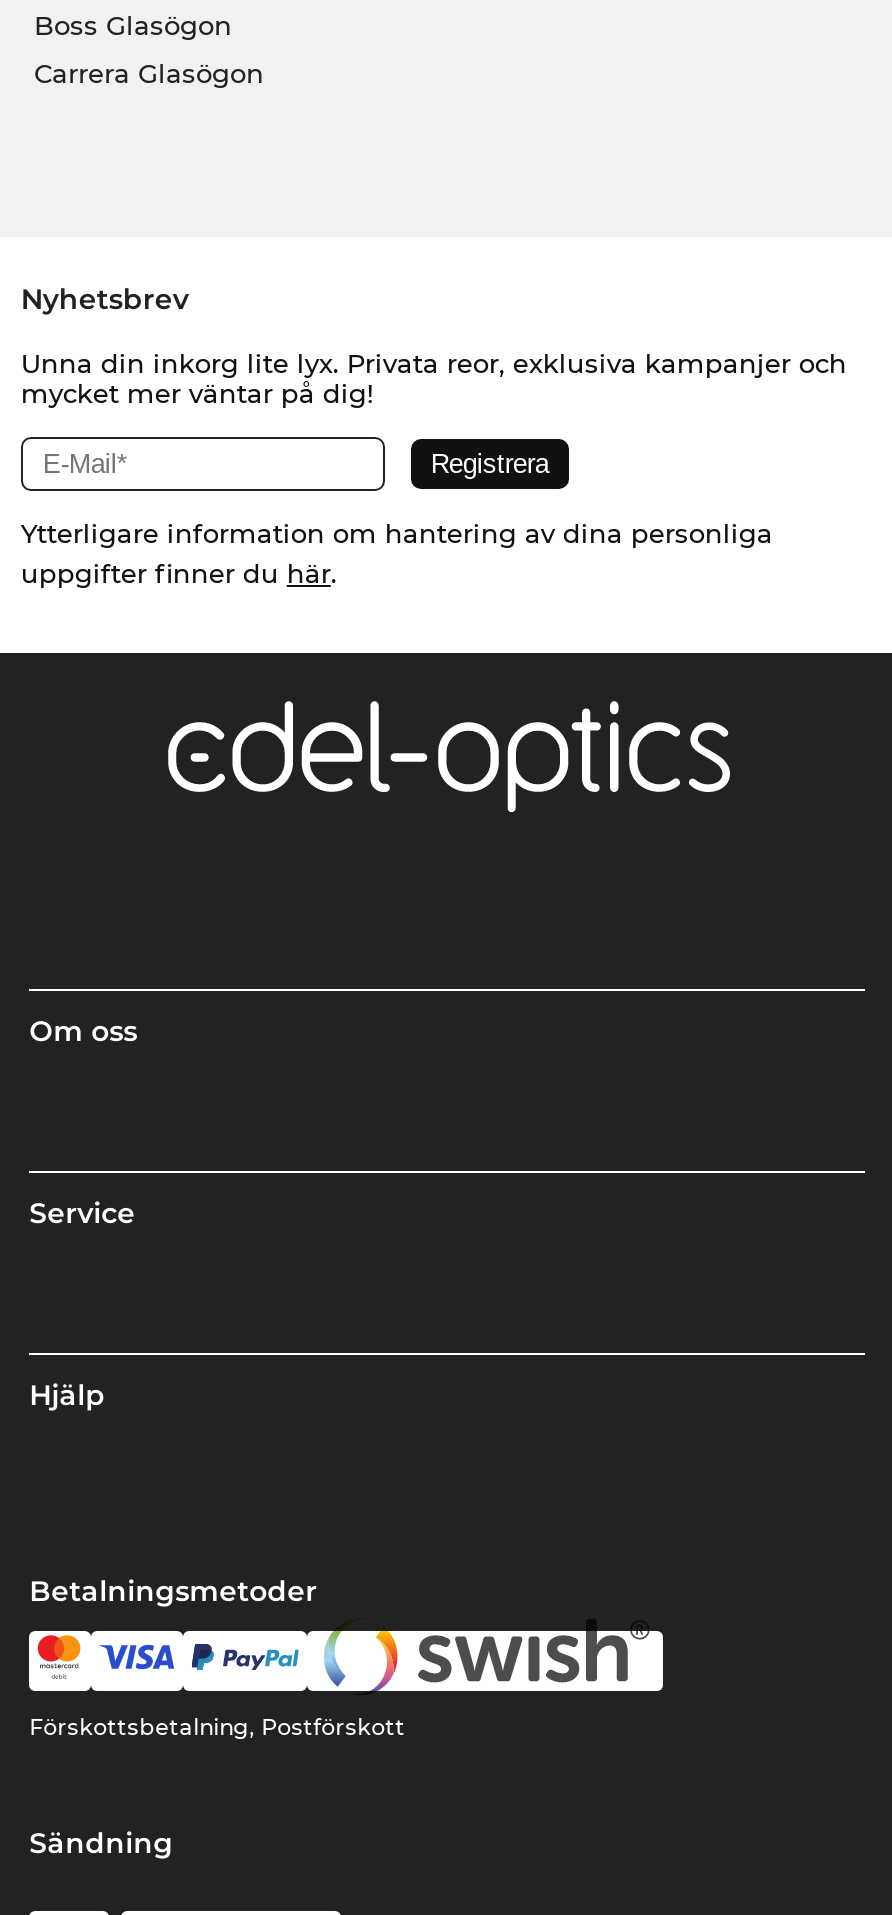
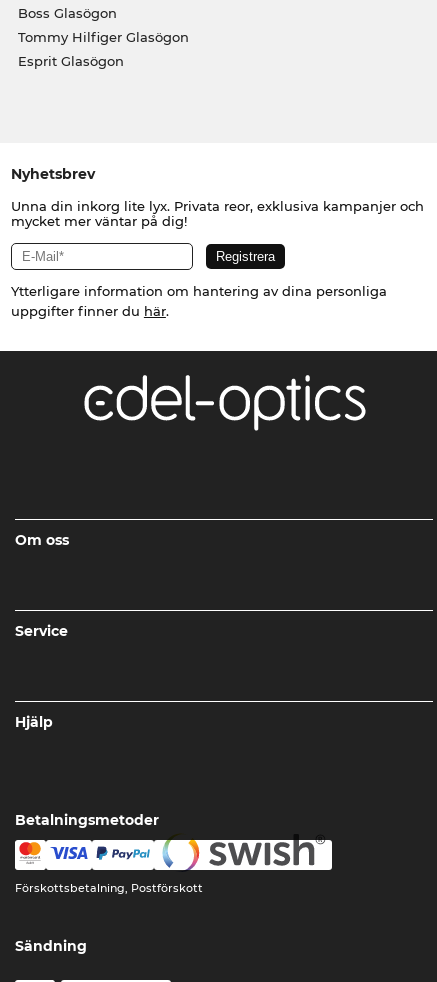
[34,57,264,89] Carrera Glasögon -> [17,29,188,69] Tommy Hilfiger Glasögon | Esprit Glasögon

